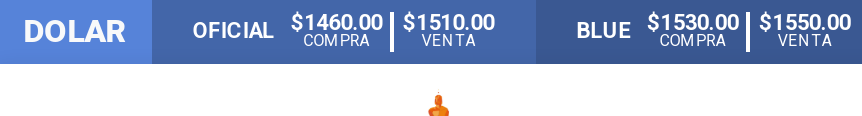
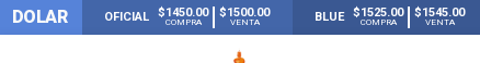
[290,9,382,35] $1460.00 -> [158,5,208,19] $1450.00
[402,9,494,35] $1510.00 -> [219,5,270,19] $1500.00
[647,9,739,35] $1530.00 -> [353,5,404,19] $1525.00
[759,9,851,35] $1550.00 -> [415,5,465,19] $1545.00

